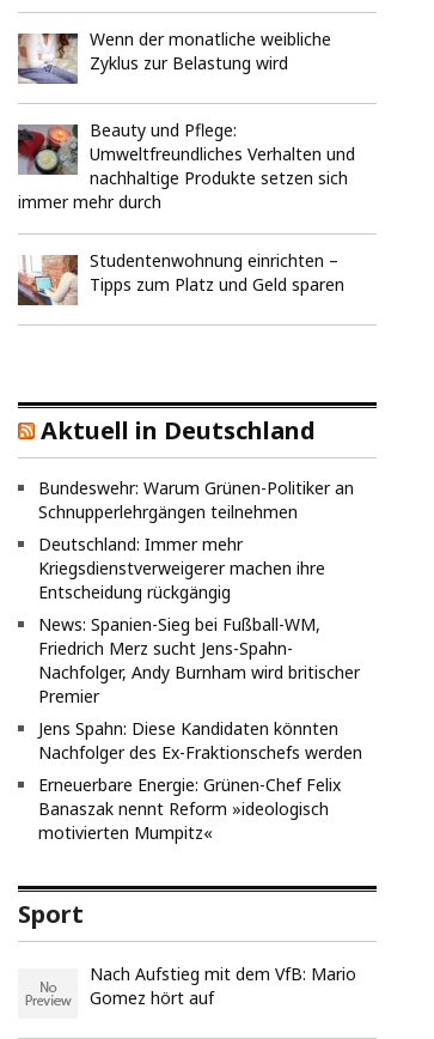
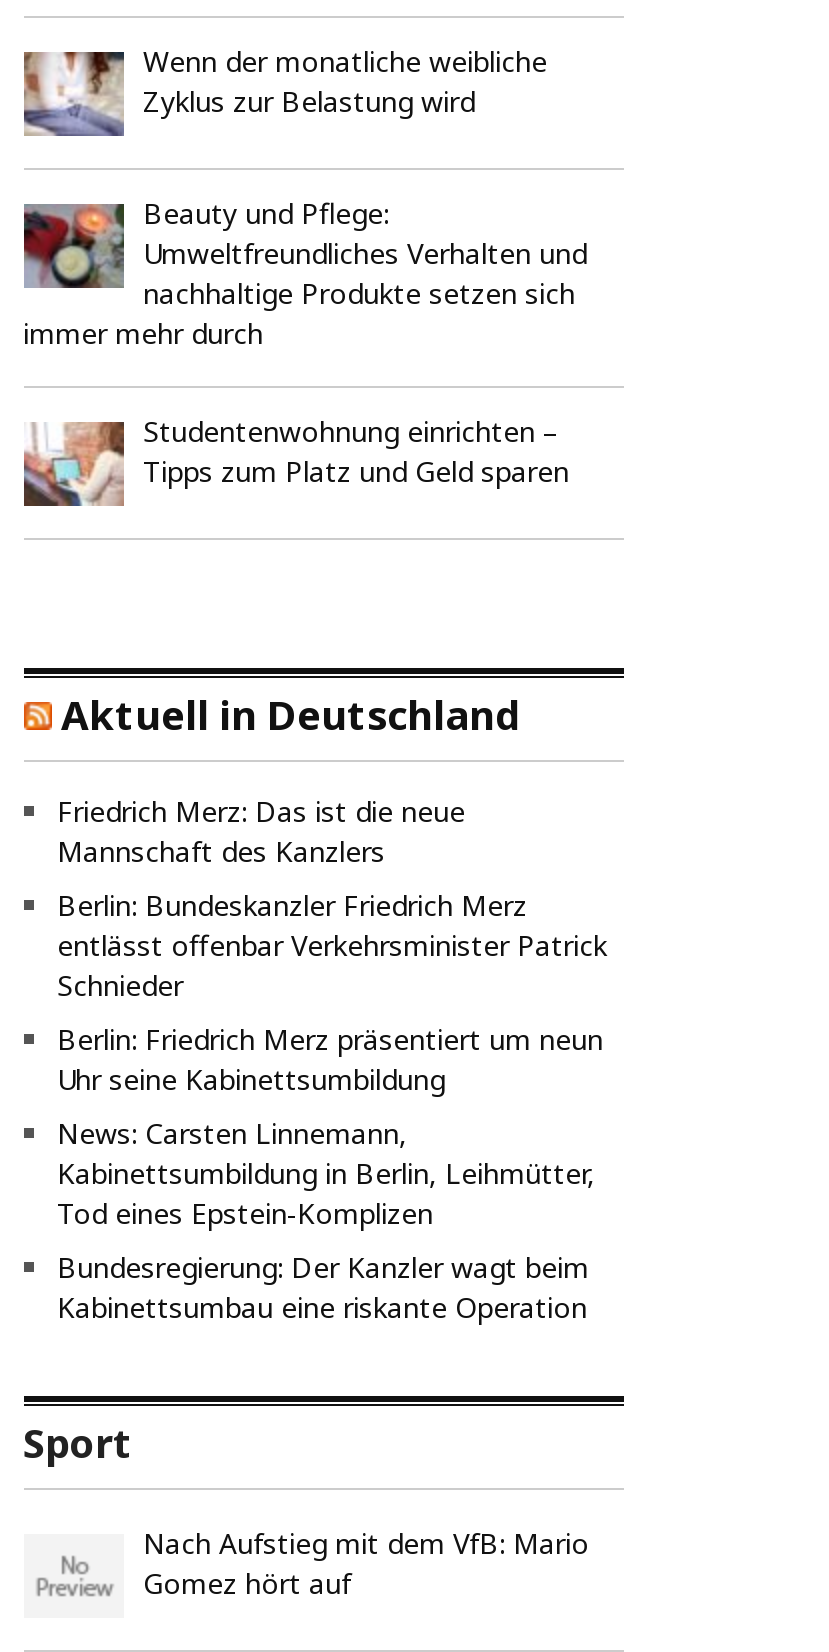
[38,477,362,844] Bundeswehr: Warum Grünen-Politiker an | Schnupperlehrgängen teilnehmen | Deutschland: Immer mehr | Kriegsdienstverweigerer machen ihre | Entscheidung rückgängig | News: Spanien-Sieg bei Fußball-WM, | Friedrich Merz sucht Jens-Spahn- | Nachfolger, Andy Burnham wird britischer | Premier | Jens Spahn: Diese Kandidaten könnten | Nachfolger des Ex-Fraktionschefs werden | Erneuerbare Energie: Grünen-Chef Felix | Banaszak nennt Reform »ideologisch | motivierten Mumpitz« -> [57,793,607,1327] Friedrich Merz: Das ist die neue | Mannschaft des Kanzlers | Berlin: Bundeskanzler Friedrich Merz | entlässt offenbar Verkehrsminister Patrick | Schnieder | Berlin: Friedrich Merz präsentiert um neun | Uhr seine Kabinettsumbildung | News: Carsten Linnemann, | Kabinettsumbildung in Berlin, Leihmütter, | Tod eines Epstein-Komplizen | Bundesregierung: Der Kanzler wagt beim | Kabinettsumbau eine riskante Operation

